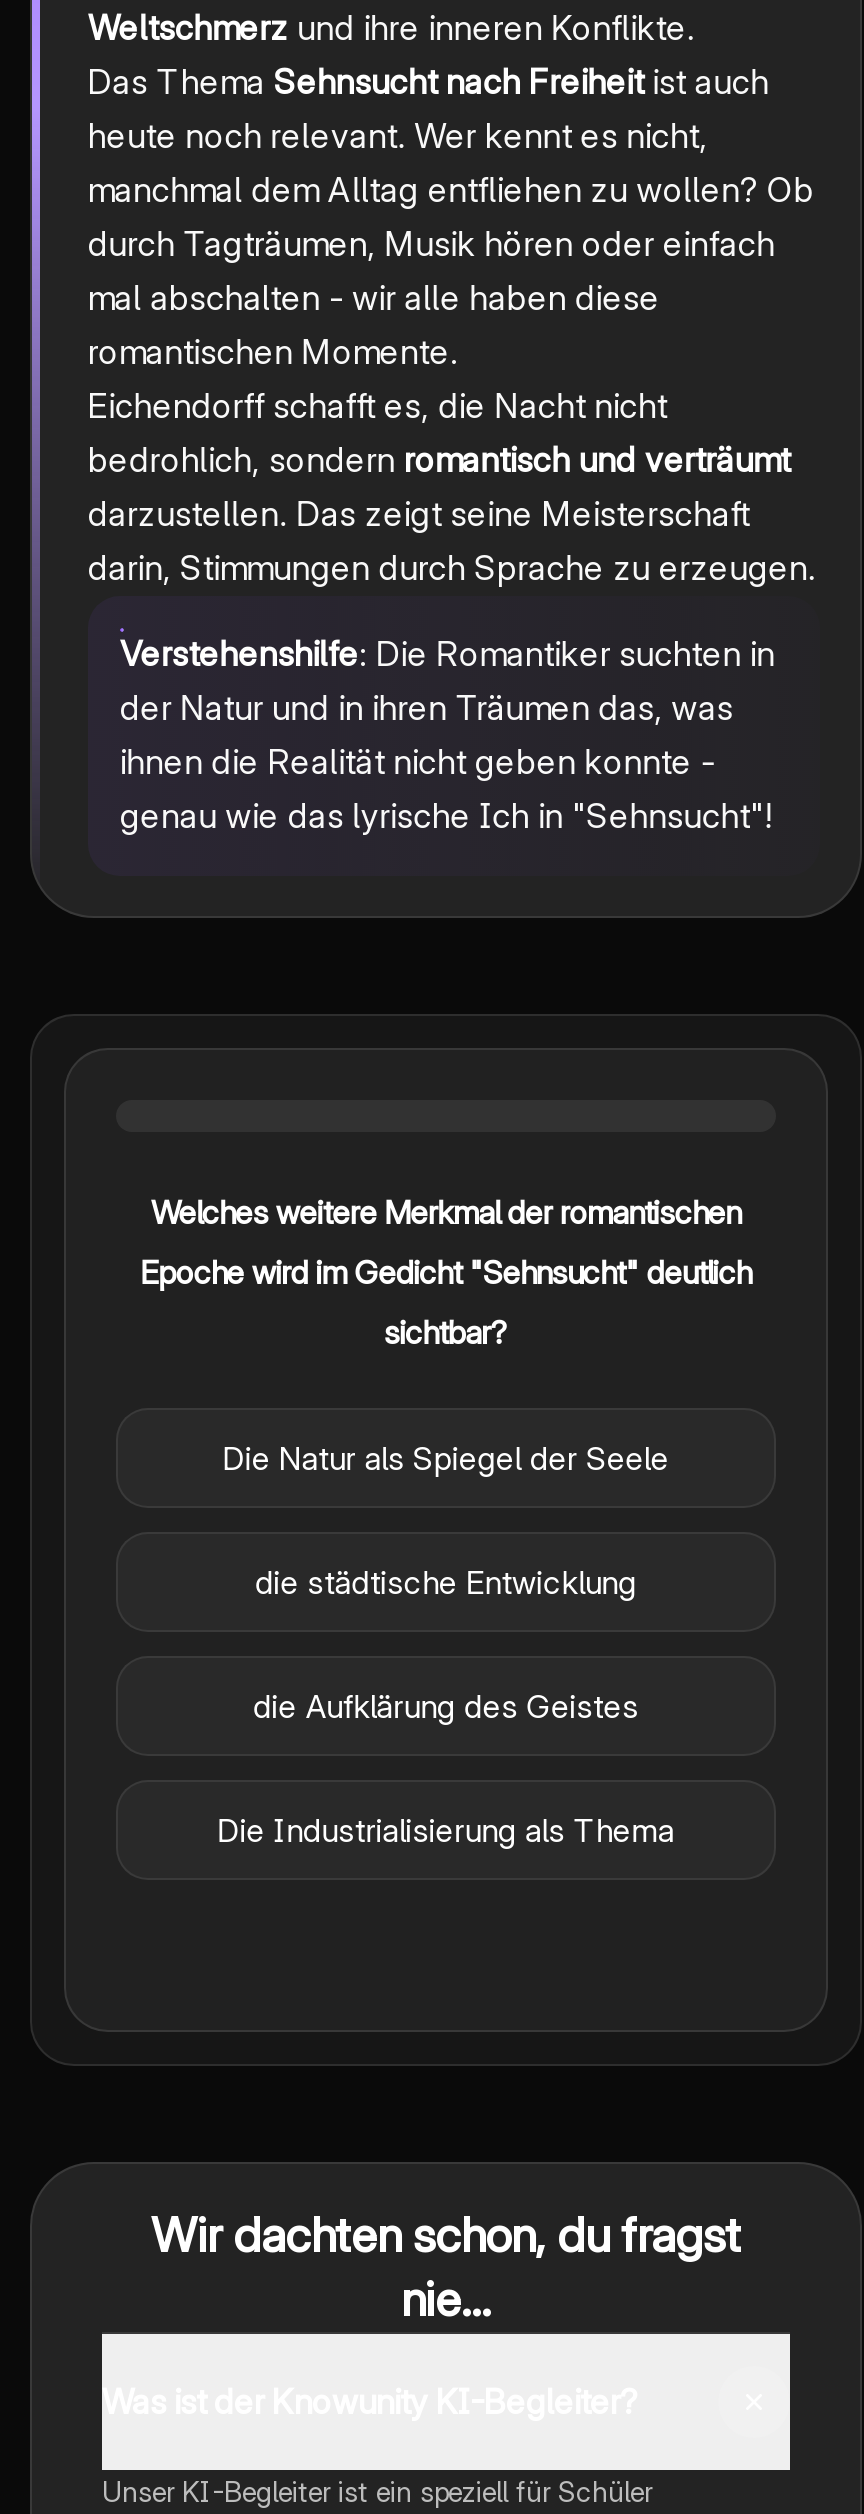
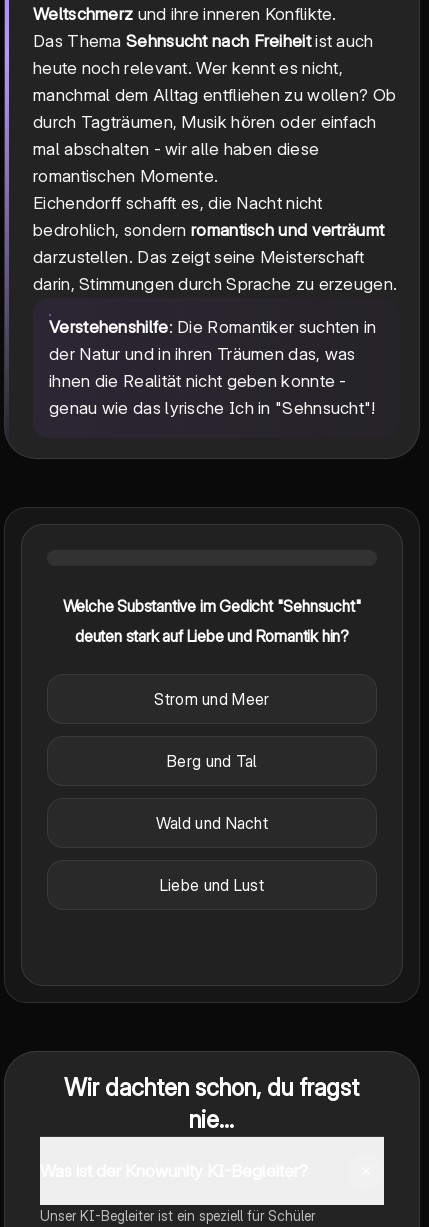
[141,1192,751,1850] Welches weitere Merkmal der romantischen | Epoche wird im Gedicht "Sehnsucht" deutlich | sichtbar? | Die Natur als Spiegel der Seele | die städtische Entwicklung | die Aufklärung des Geistes | Die Industrialisierung als Thema -> [63,596,361,895] Welche Substantive im Gedicht "Sehnsucht" | deuten stark auf Liebe und Romantik hin? | Strom und Meer | Berg und Tal | Wald und Nacht | Liebe und Lust

